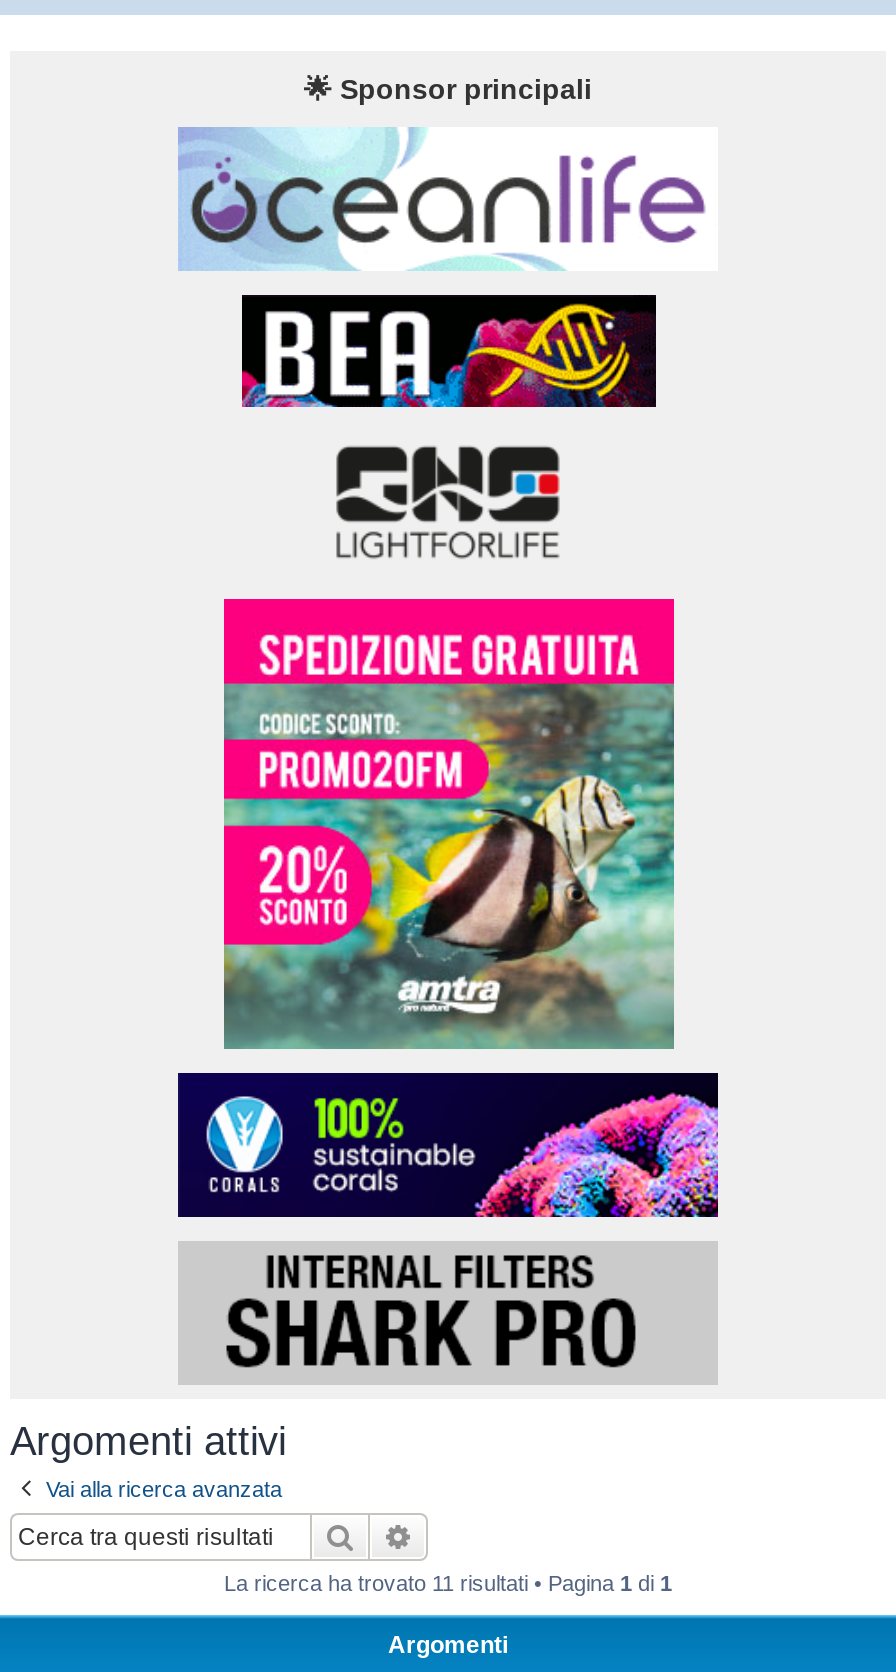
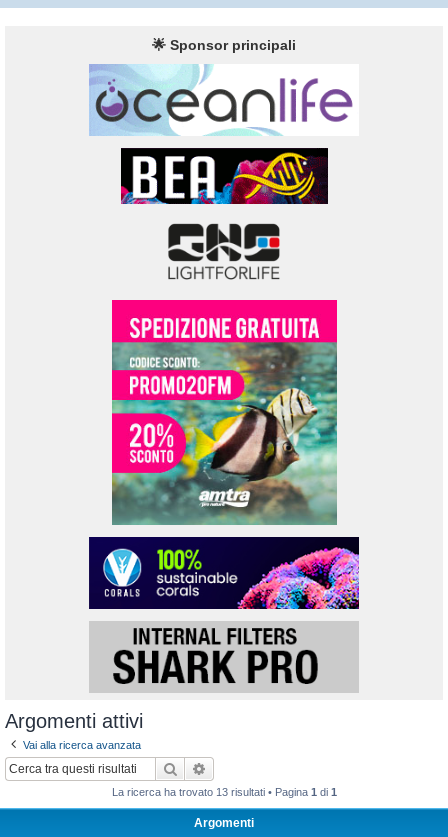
[224,1572,672,1596] La ricerca ha trovato 11 risultati • Pagina 1 di 1 -> [111,786,336,798] La ricerca ha trovato 13 risultati • Pagina 1 di 1

